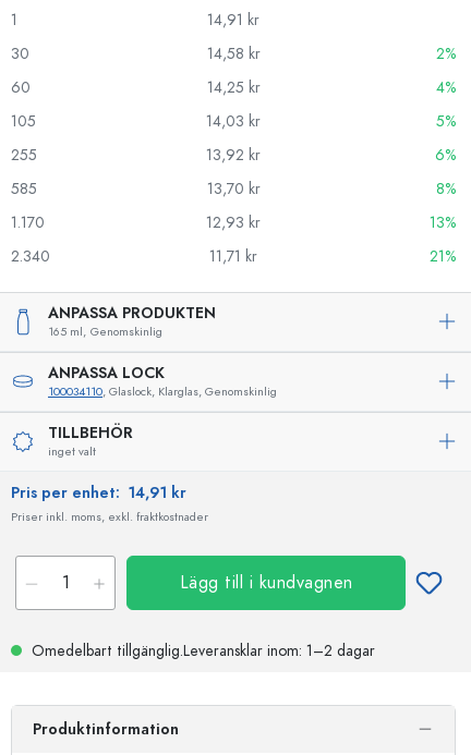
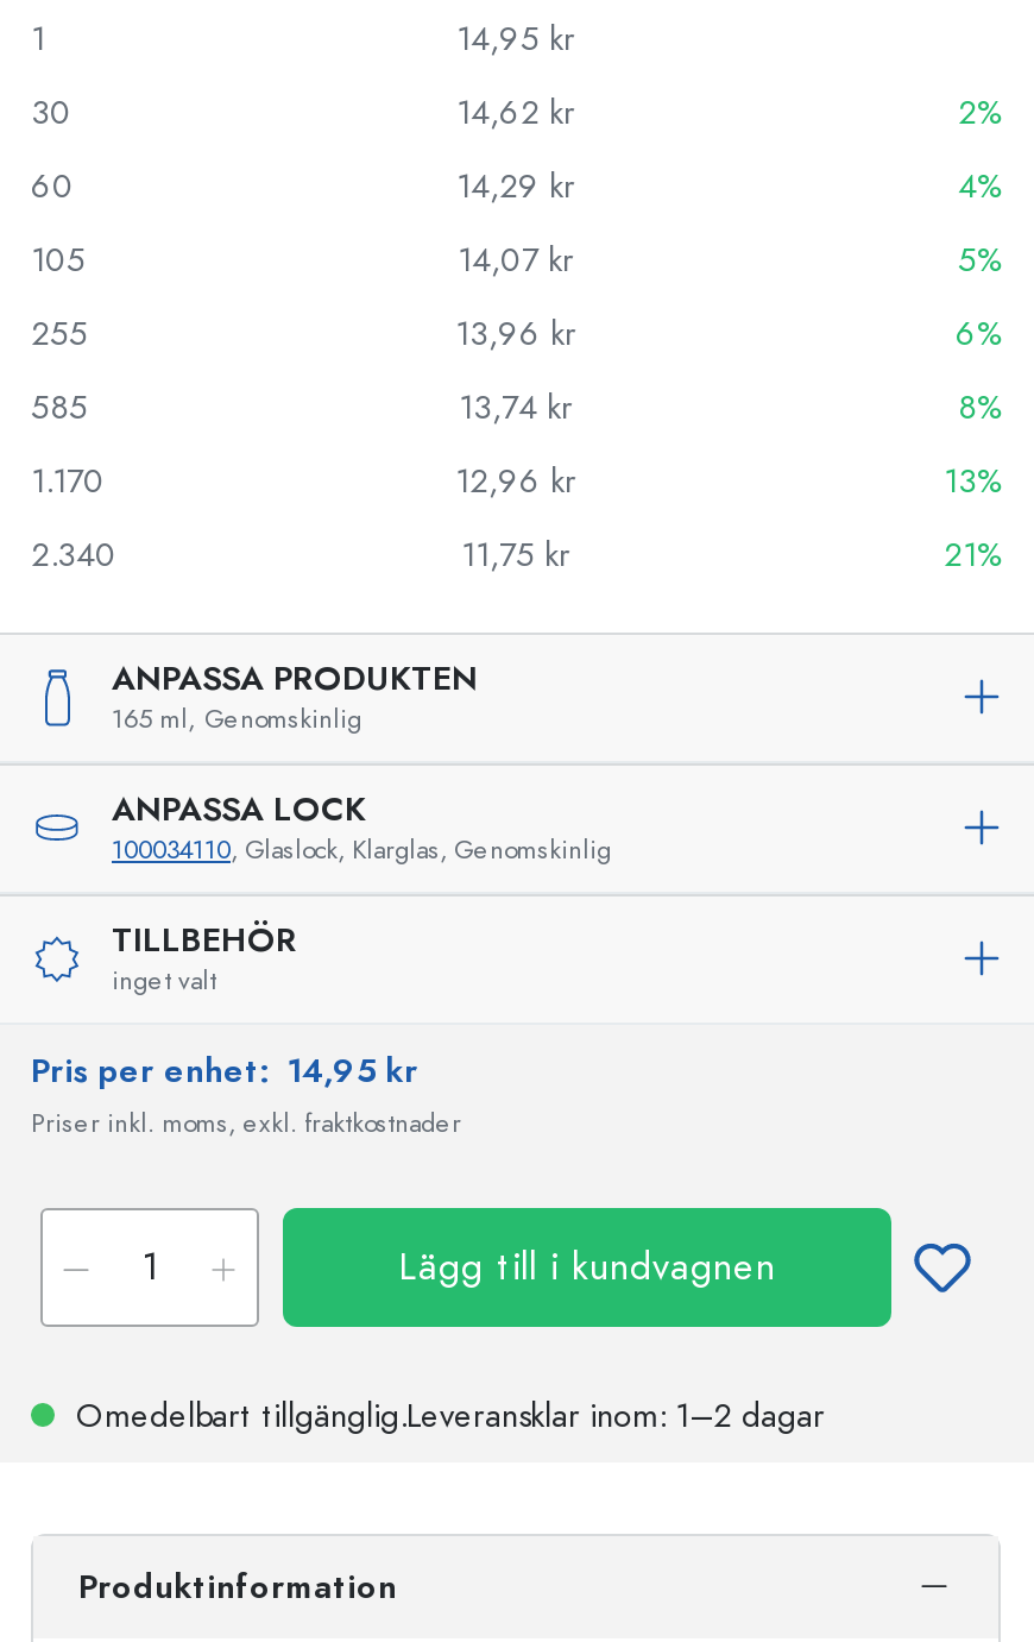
[207,9,259,30] 14,91 kr -> [456,15,575,61] 14,95 kr
[207,43,260,64] 14,58 kr -> [456,89,575,134] 14,62 kr
[207,77,260,98] 14,25 kr -> [456,163,575,208] 14,29 kr
[206,111,261,131] 14,03 kr -> [458,237,574,282] 14,07 kr
[206,144,261,165] 13,92 kr -> [455,310,576,356] 13,96 kr
[207,178,260,199] 13,70 kr -> [459,384,573,429] 13,74 kr
[206,212,261,233] 12,93 kr -> [455,458,576,503] 12,96 kr
[209,246,257,266] 11,71 kr -> [461,531,570,577] 11,75 kr
[11,482,186,503] Pris per enhet: 14,91 kr -> [31,1048,418,1093] Pris per enhet: 14,95 kr

